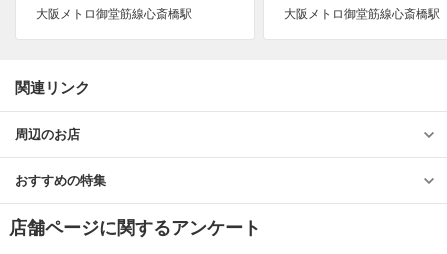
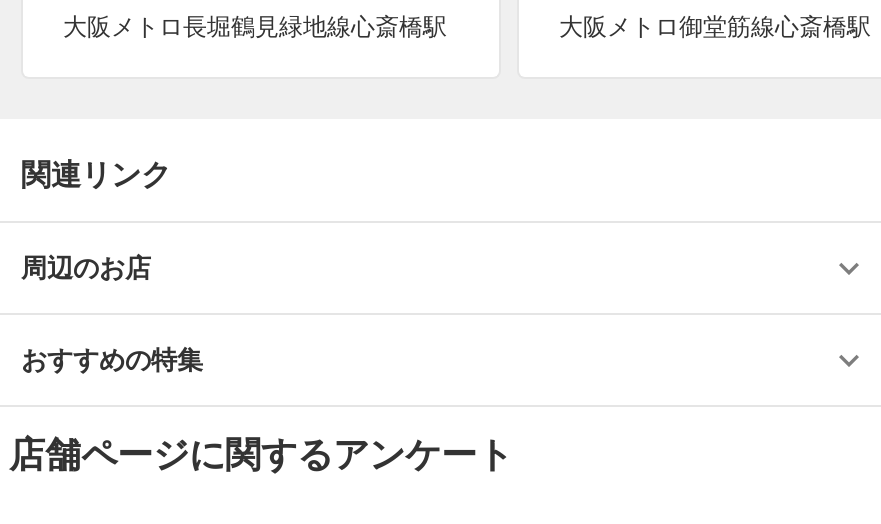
[36,7,192,21] 大阪メトロ御堂筋線心斎橋駅 -> [63,13,447,41] 大阪メトロ長堀鶴見緑地線心斎橋駅

